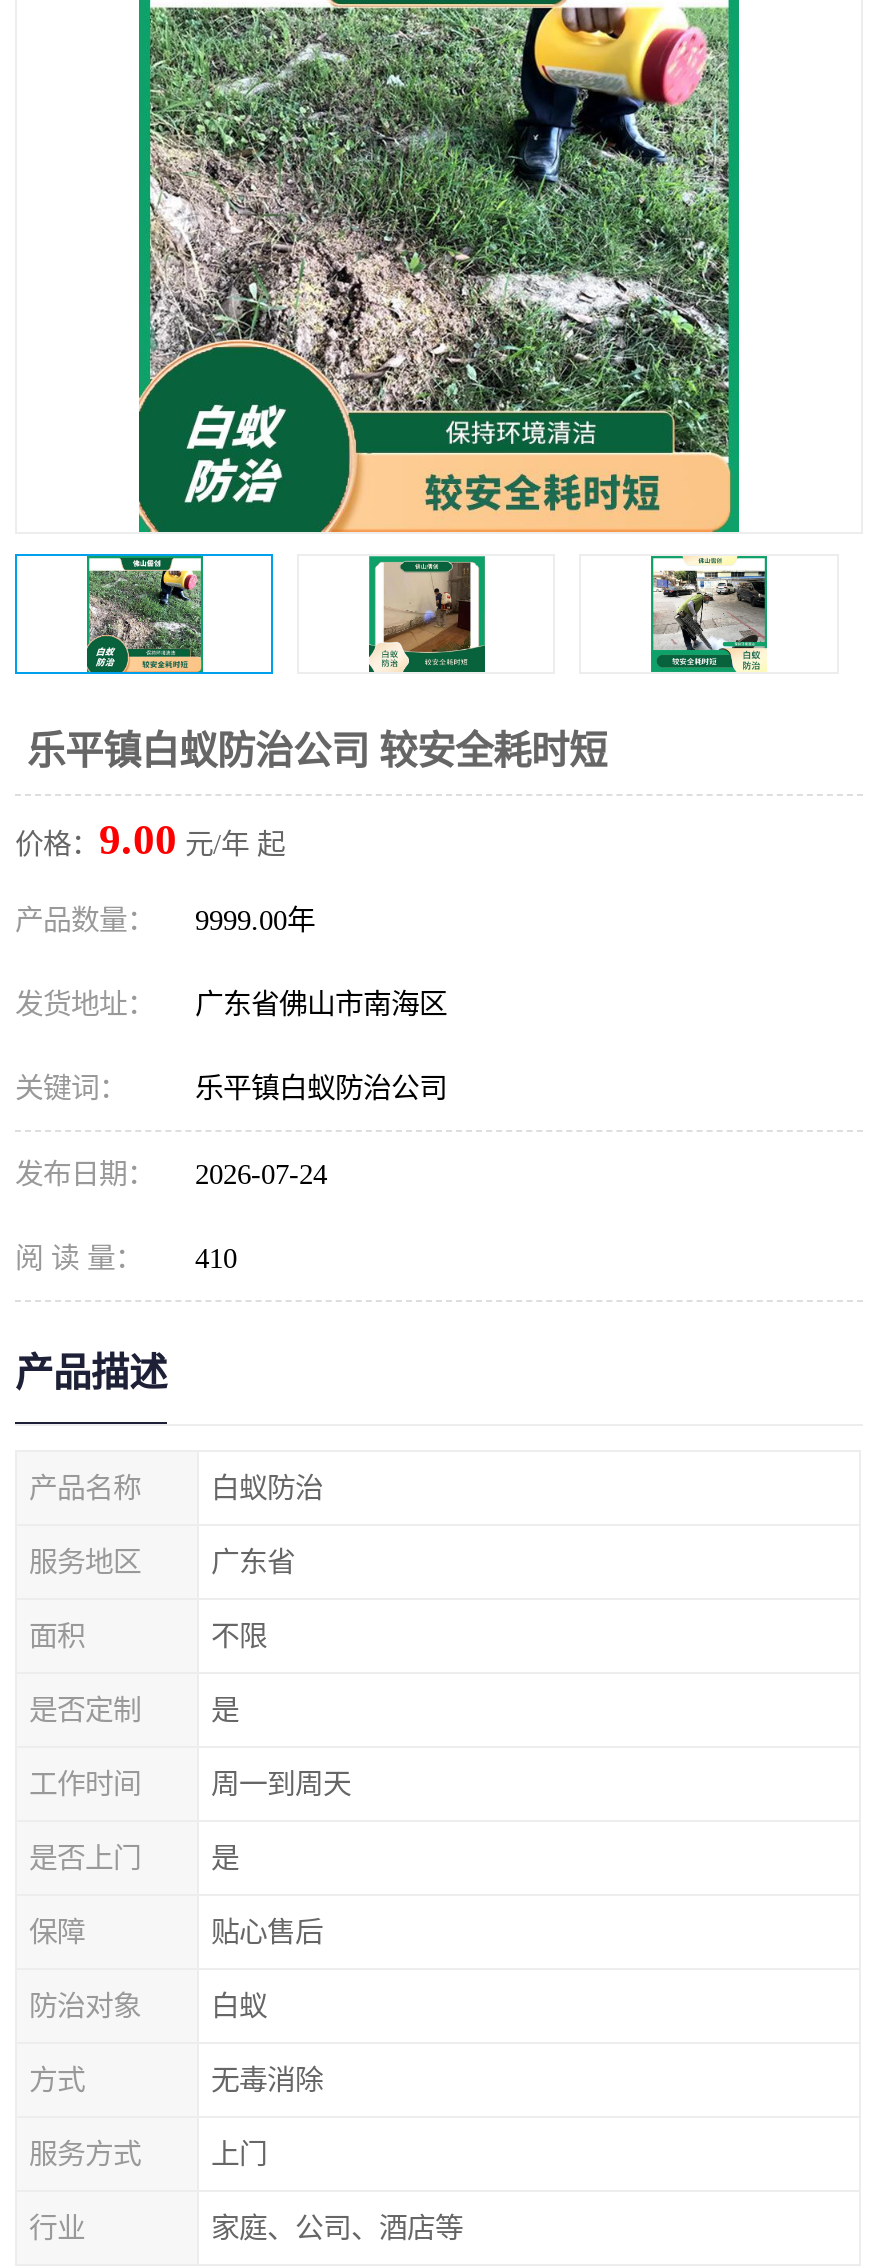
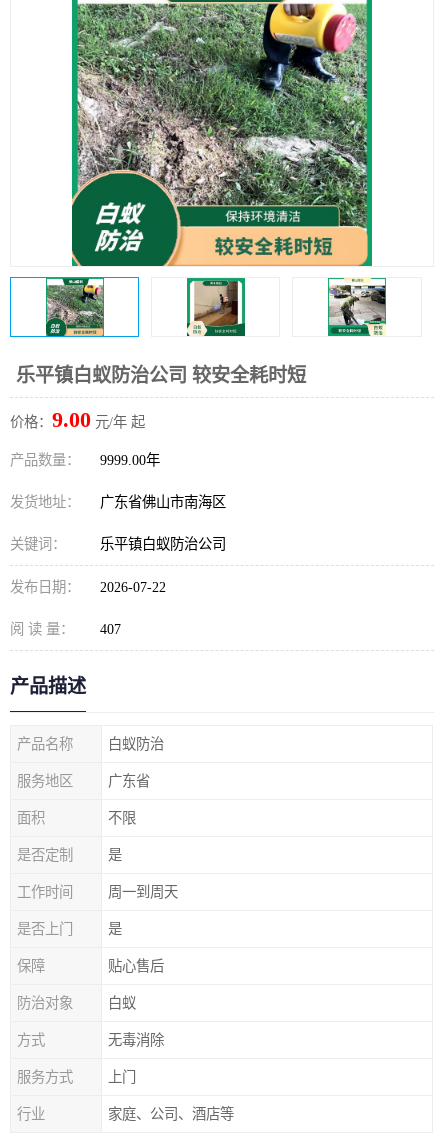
[15,1158,327,1190] 发布日期： 2026-07-24 -> [10,579,166,595] 发布日期： 2026-07-22
[15,1242,237,1274] 阅 读 量： 410 -> [10,621,121,637] 阅 读 量： 407

